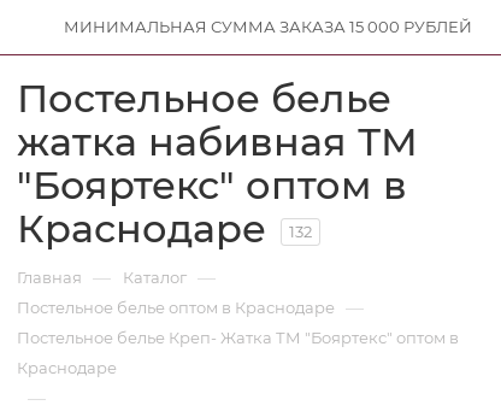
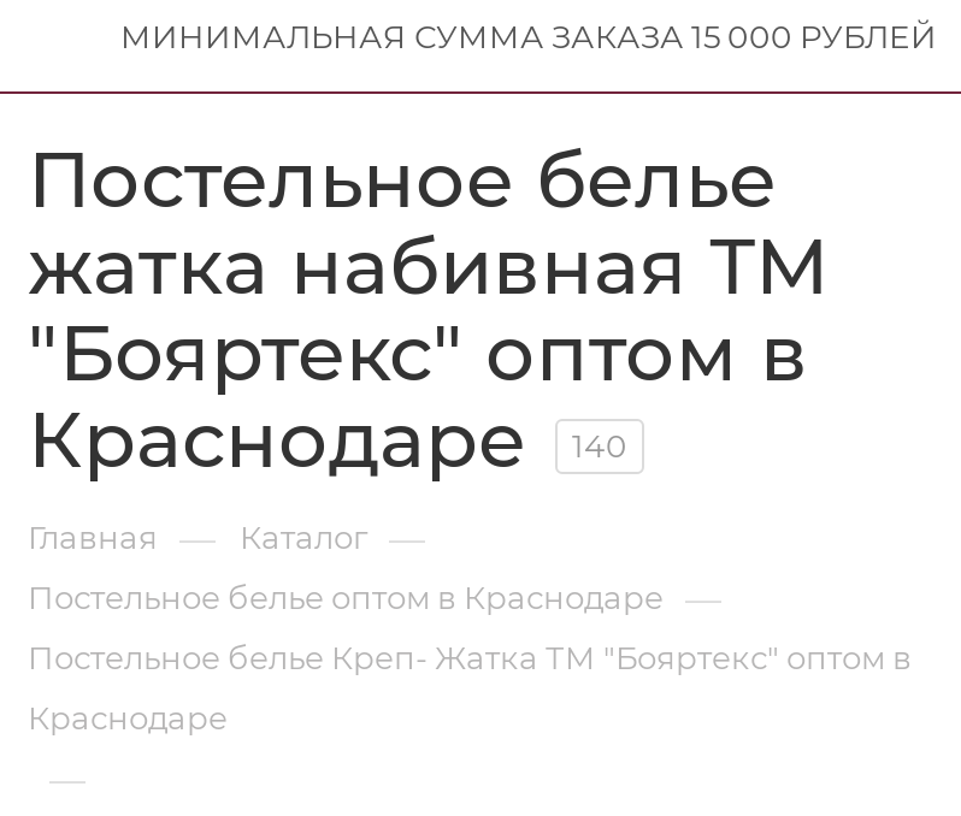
[17,205,312,252] Краснодаре 132 -> [28,392,627,486] Краснодаре 140

